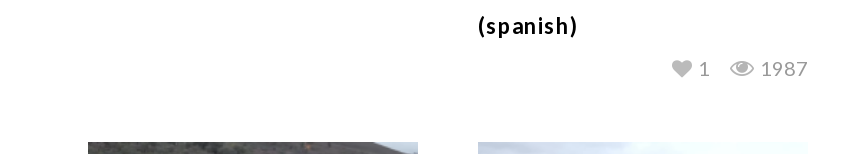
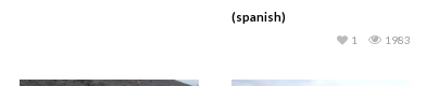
[760,56,808,80] 1987 -> [385,33,411,46] 1983

